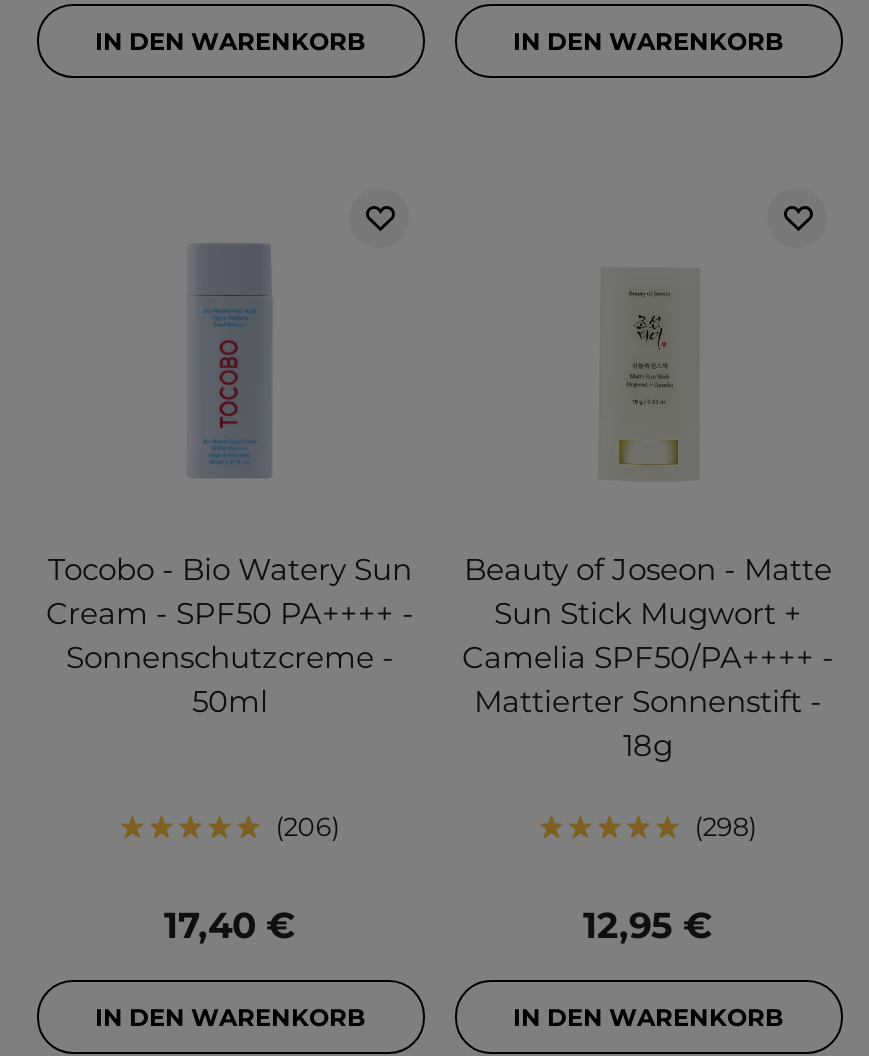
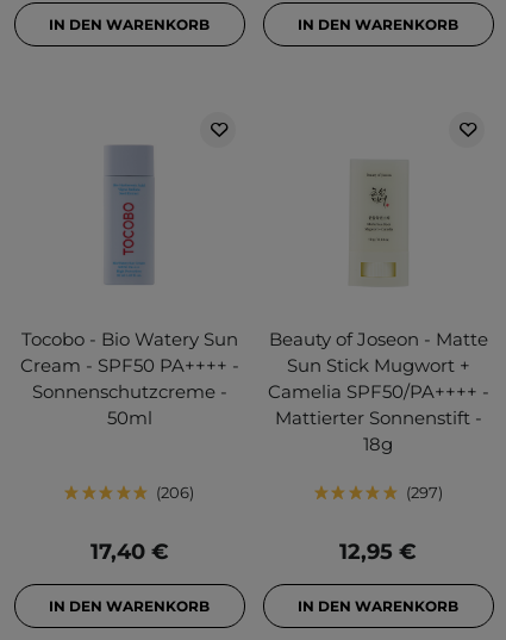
[703,811,749,843] 298 -> [411,483,438,502] 297

